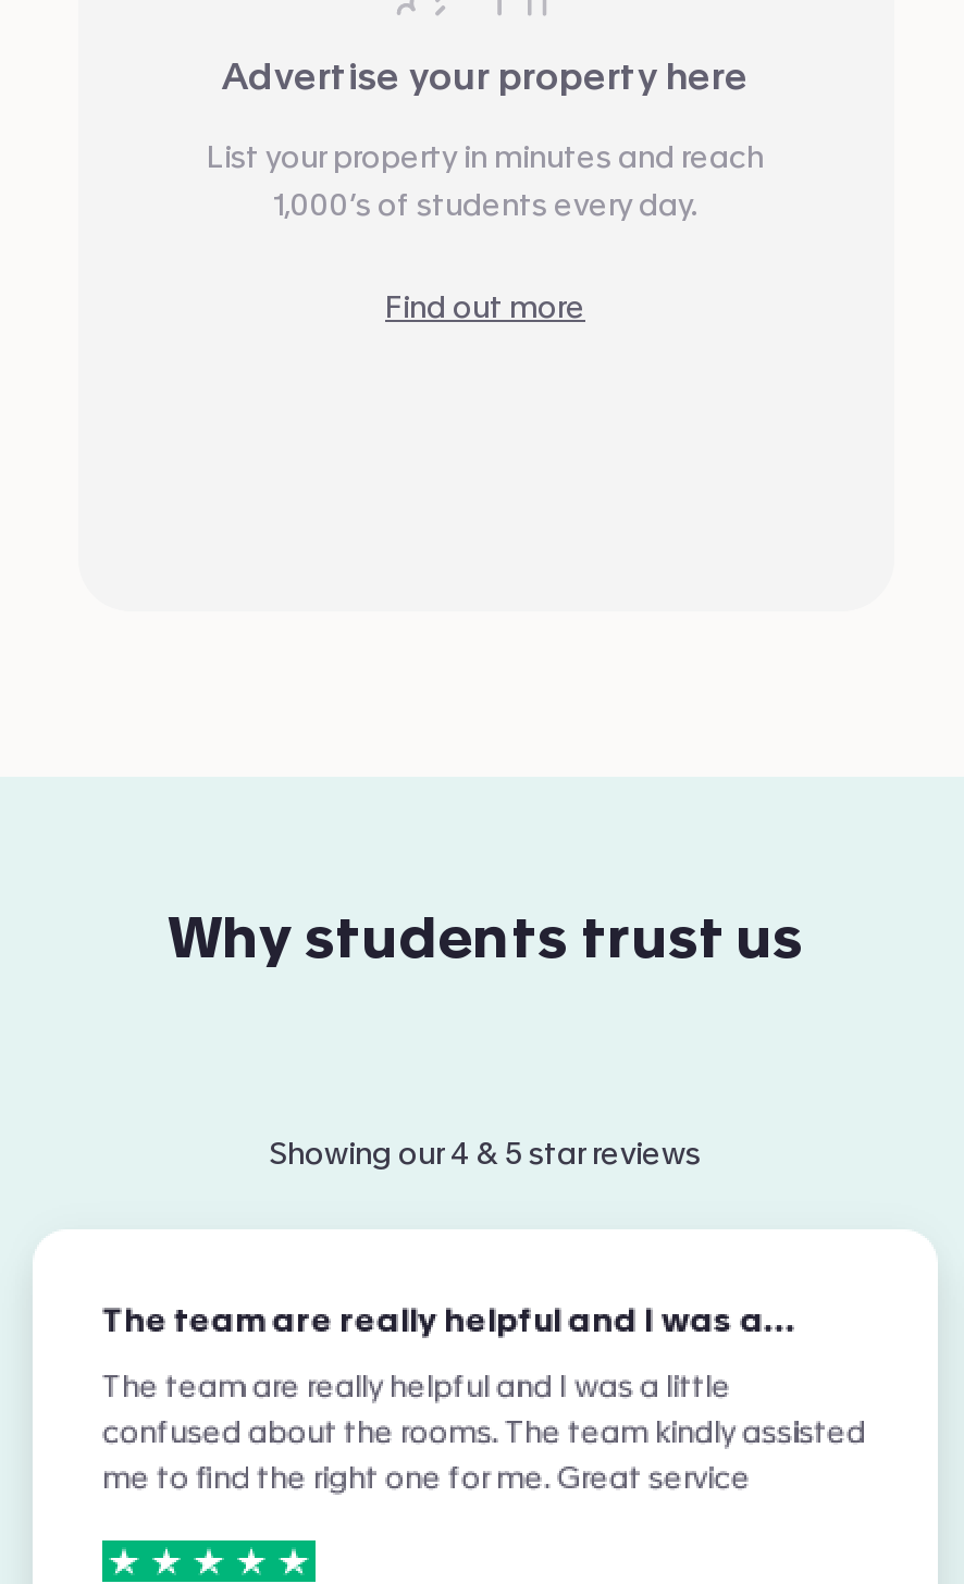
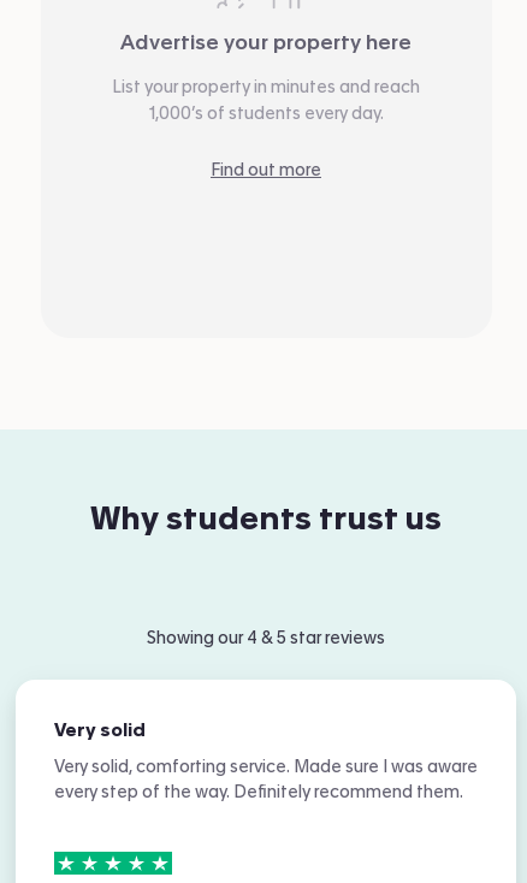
[102,1303,866,1492] The team are really helpful and I was a… | The team are really helpful and I was a little | confused about the rooms. The team kindly assisted | me to find the right one for me. Great service -> [54,720,478,800] Very solid | Very solid, comforting service. Made sure I was aware | every step of the way. Definitely recommend them.

